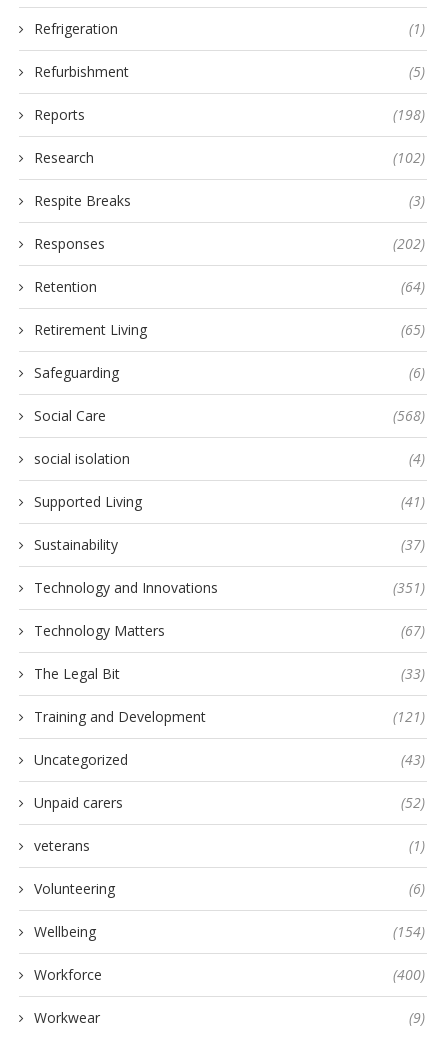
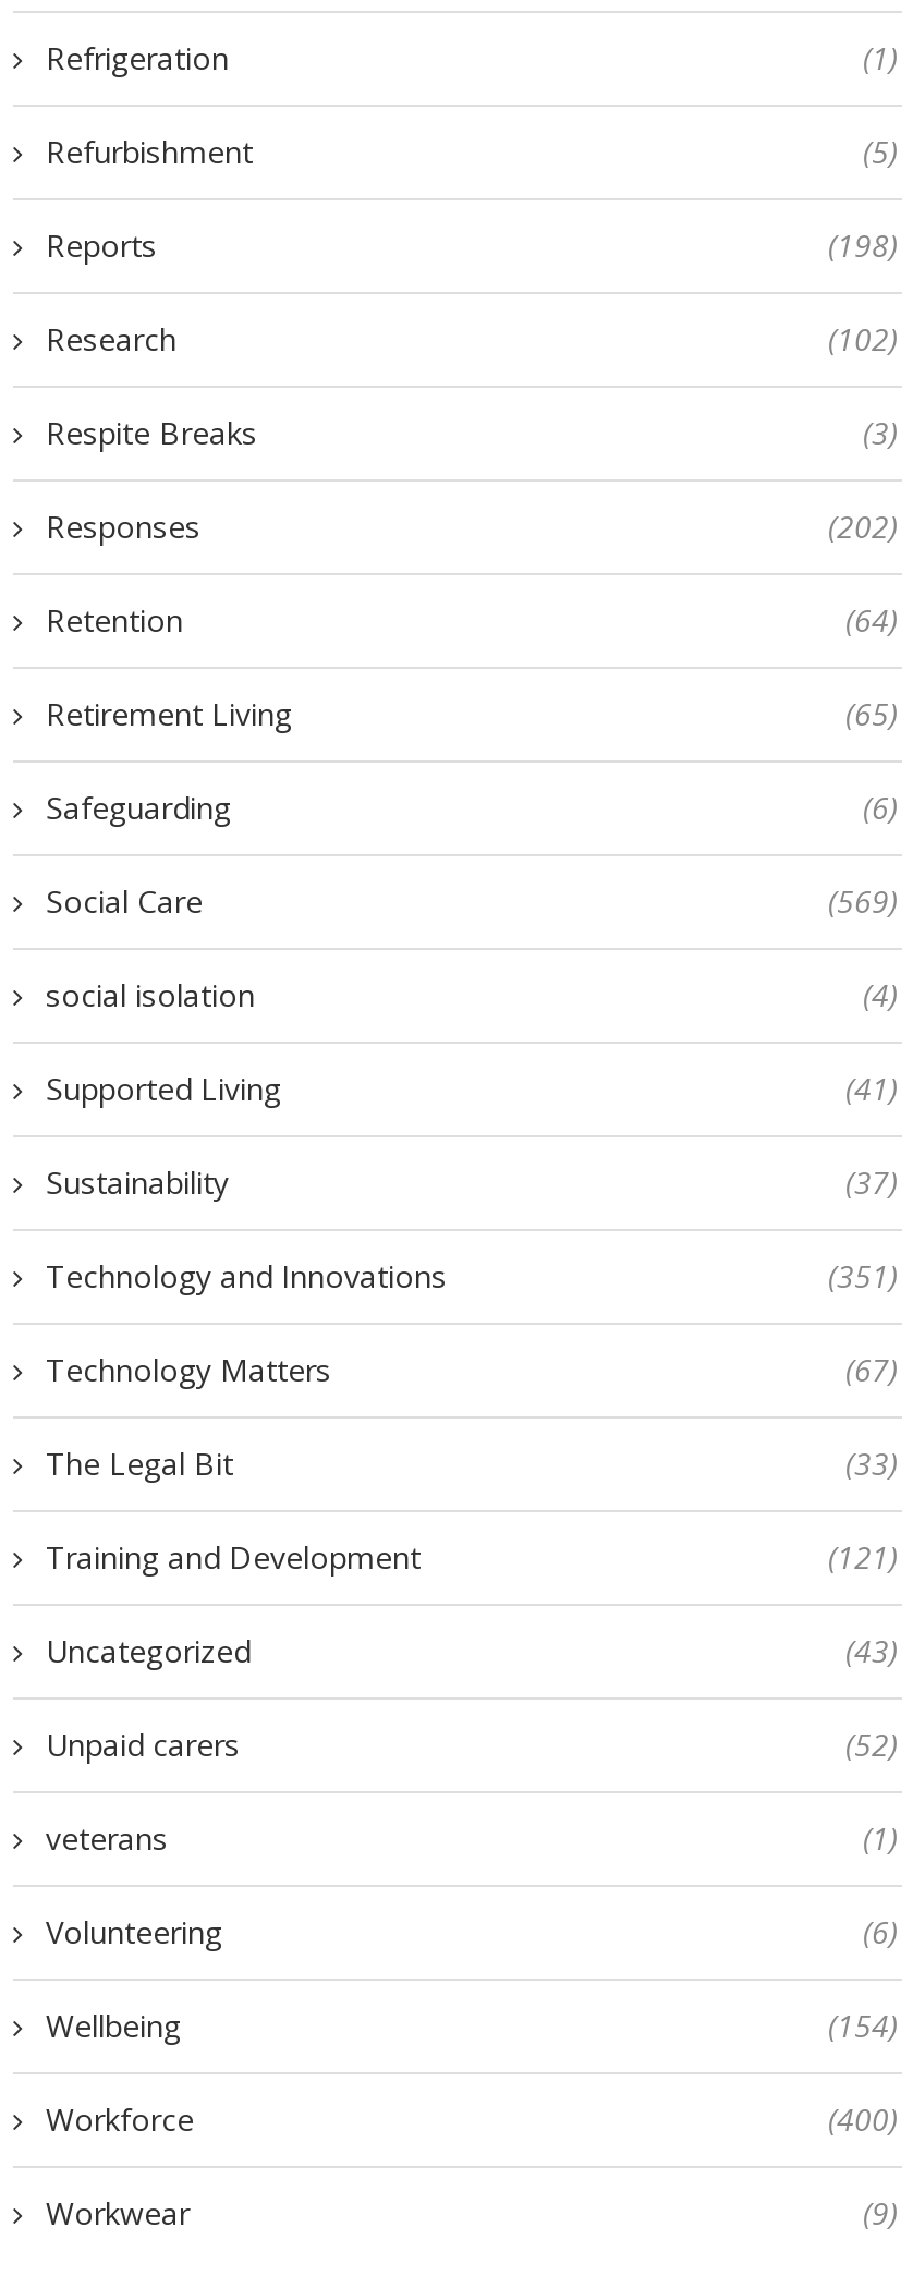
[393,406,425,425] (568) -> [828,879,898,921] (569)

